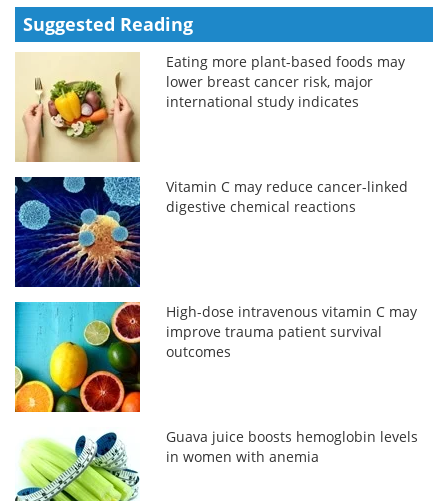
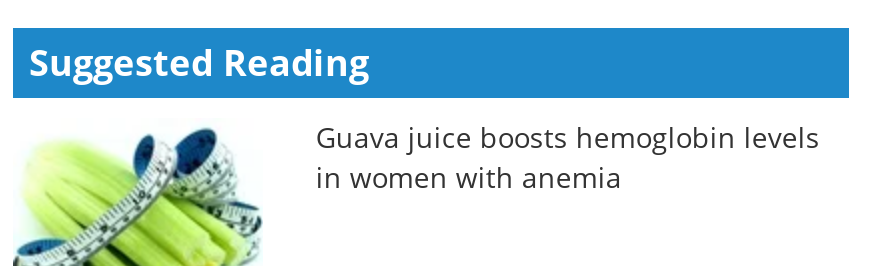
[15,52,405,163] [image] | Eating more plant-based foods may | lower breast cancer risk, major | international study indicates -> none
[14,176,408,288] [image] | Vitamin C may reduce cancer-linked | digestive chemical reactions -> none
[14,301,417,417] [image] | High-dose intravenous vitamin C may | improve trauma patient survival | outcomes -> none

